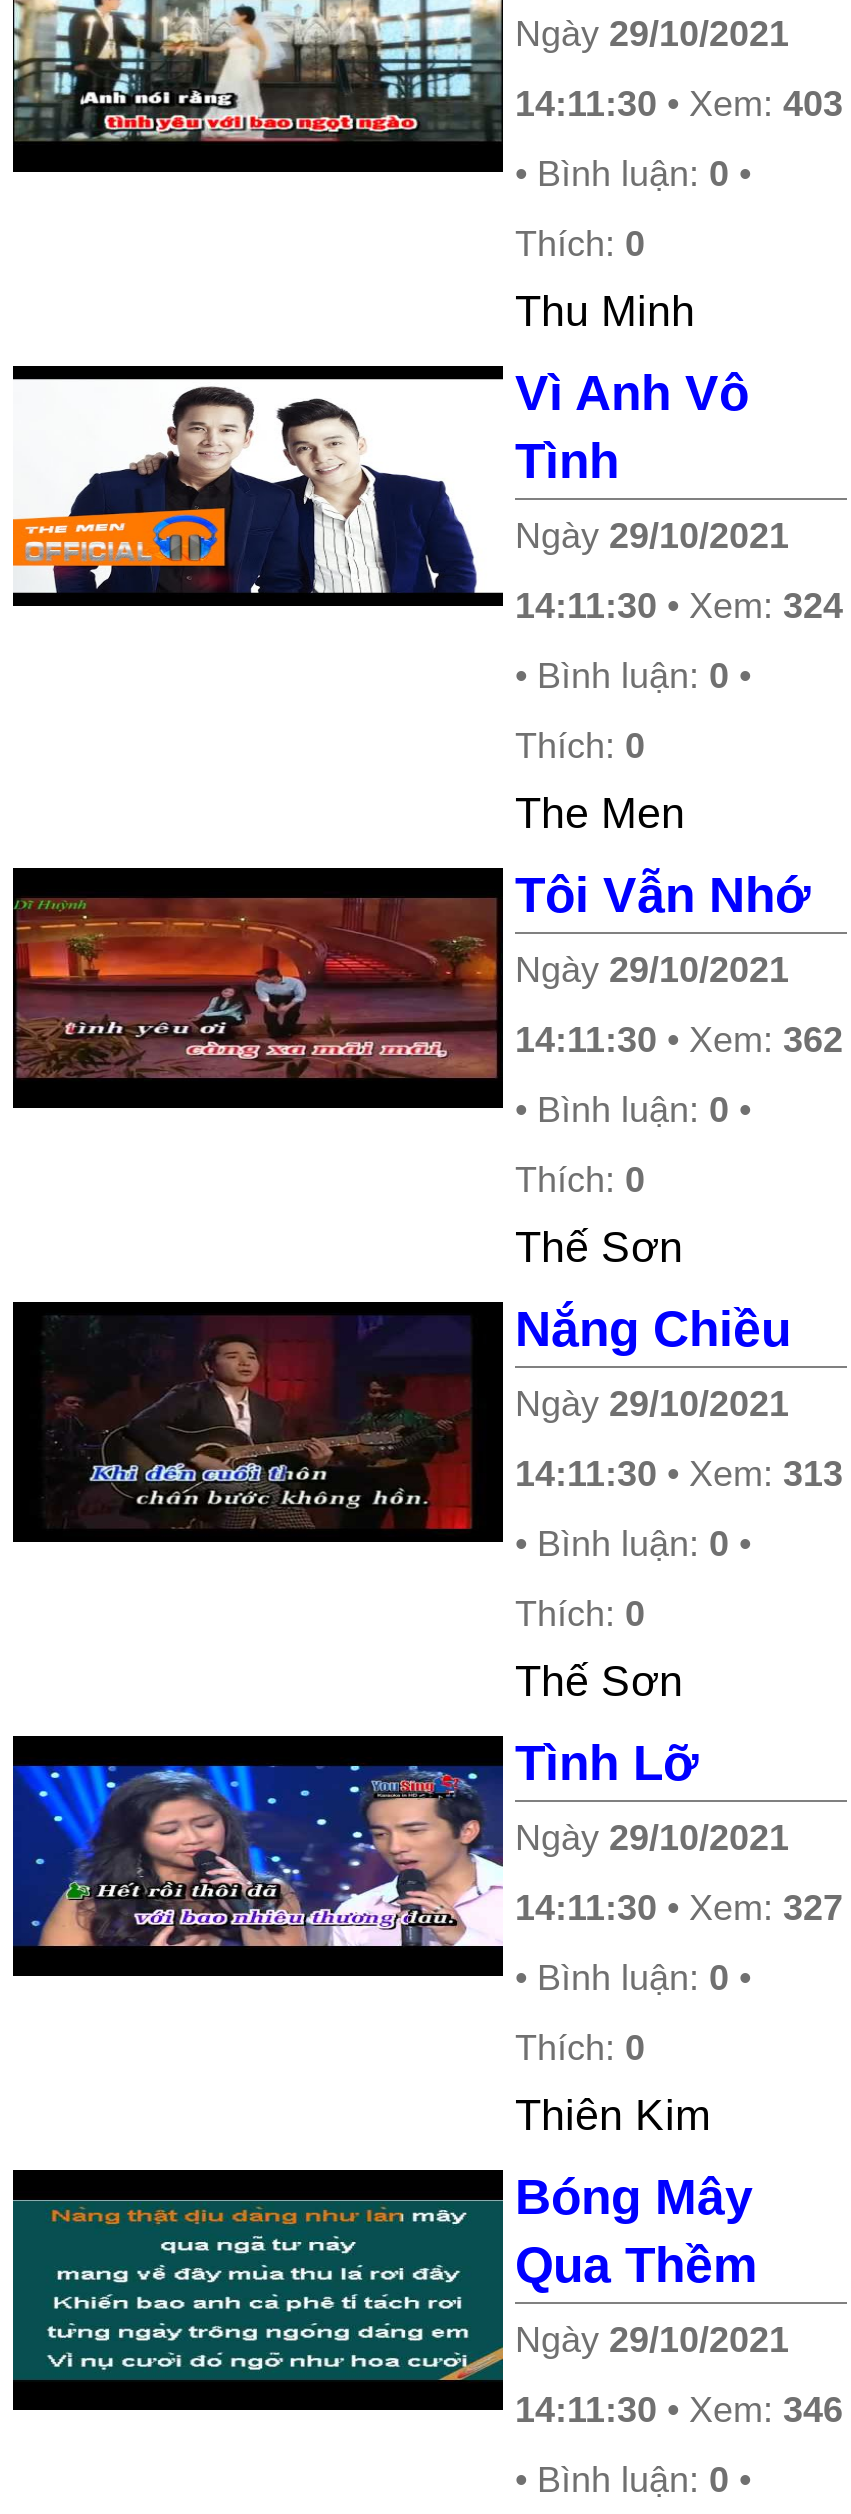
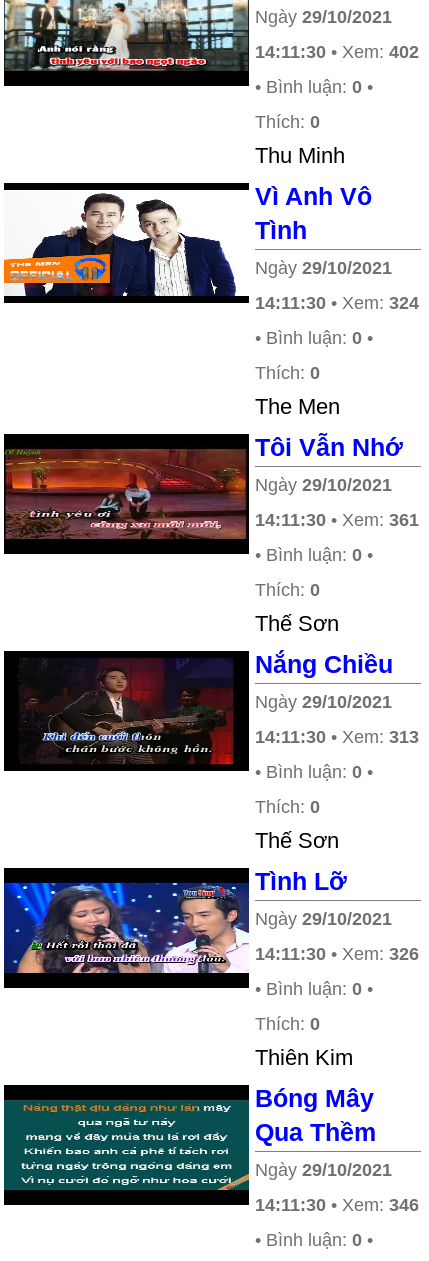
[515,84,843,124] 14:11:30 • Xem: 403 -> [255,42,419,62] 14:11:30 • Xem: 402
[515,1020,843,1060] 14:11:30 • Xem: 362 -> [255,510,419,530] 14:11:30 • Xem: 361
[515,1888,843,1928] 14:11:30 • Xem: 327 -> [255,944,419,964] 14:11:30 • Xem: 326

